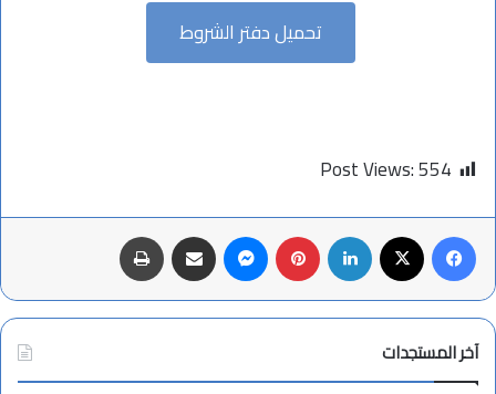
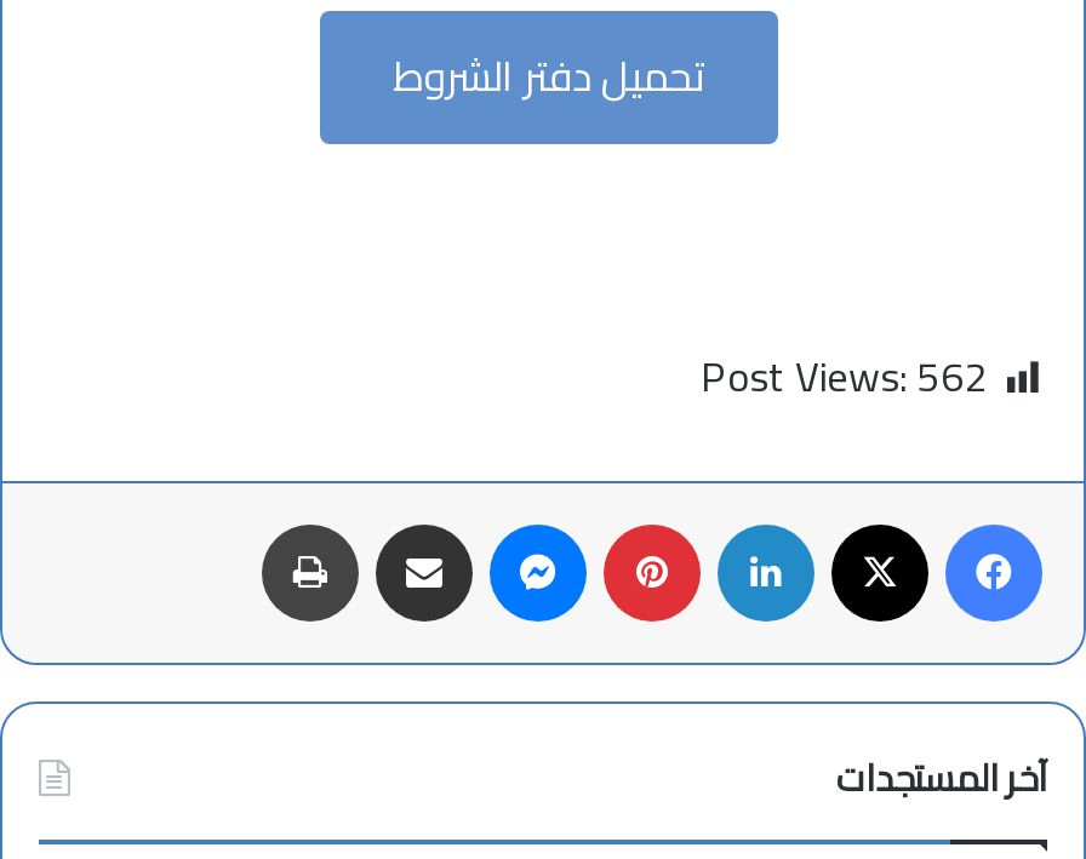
[320,152,452,187] Post Views: 554 -> [701,338,989,416] Post Views: 562

